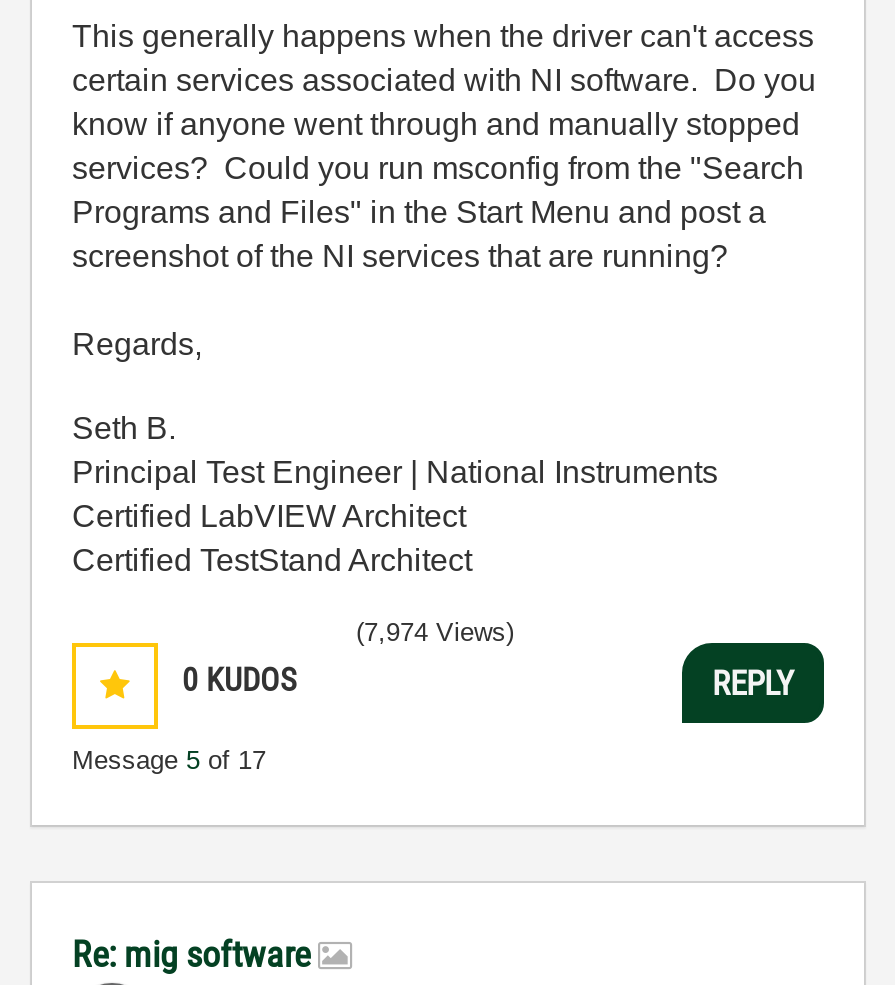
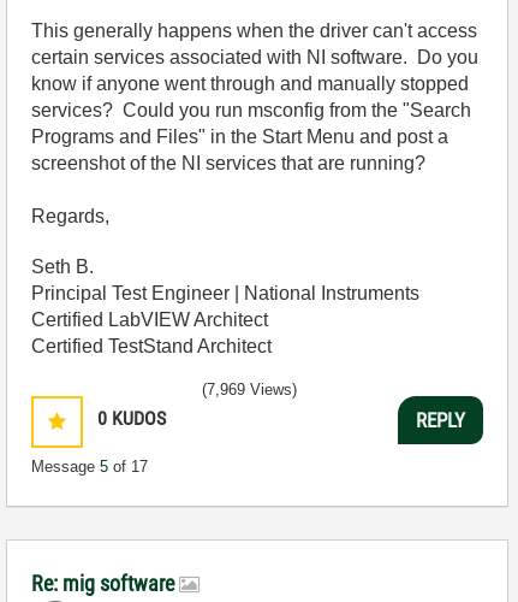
[356,617,514,647] (7,974 Views) -> [202,380,297,399] (7,969 Views)

